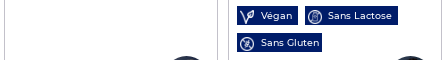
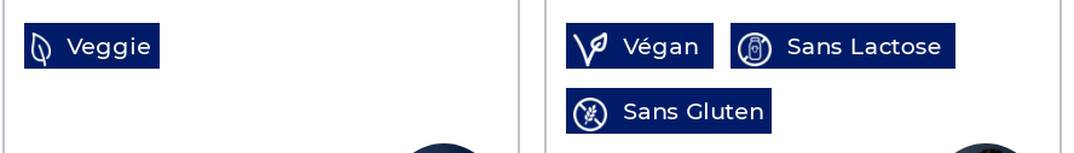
none -> [67,33,151,59] Veggie

